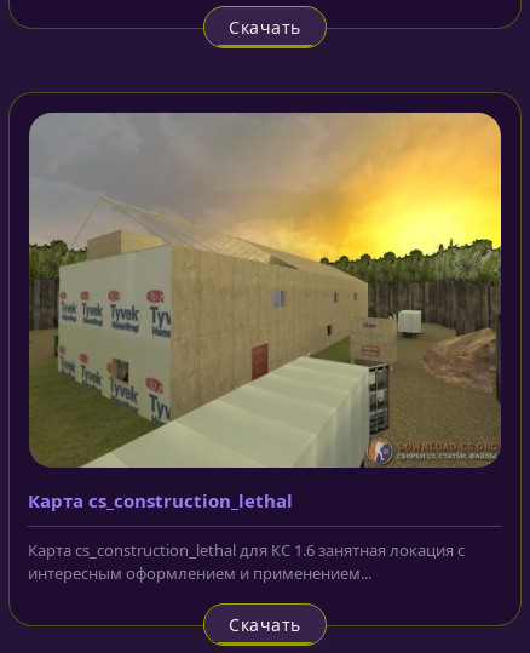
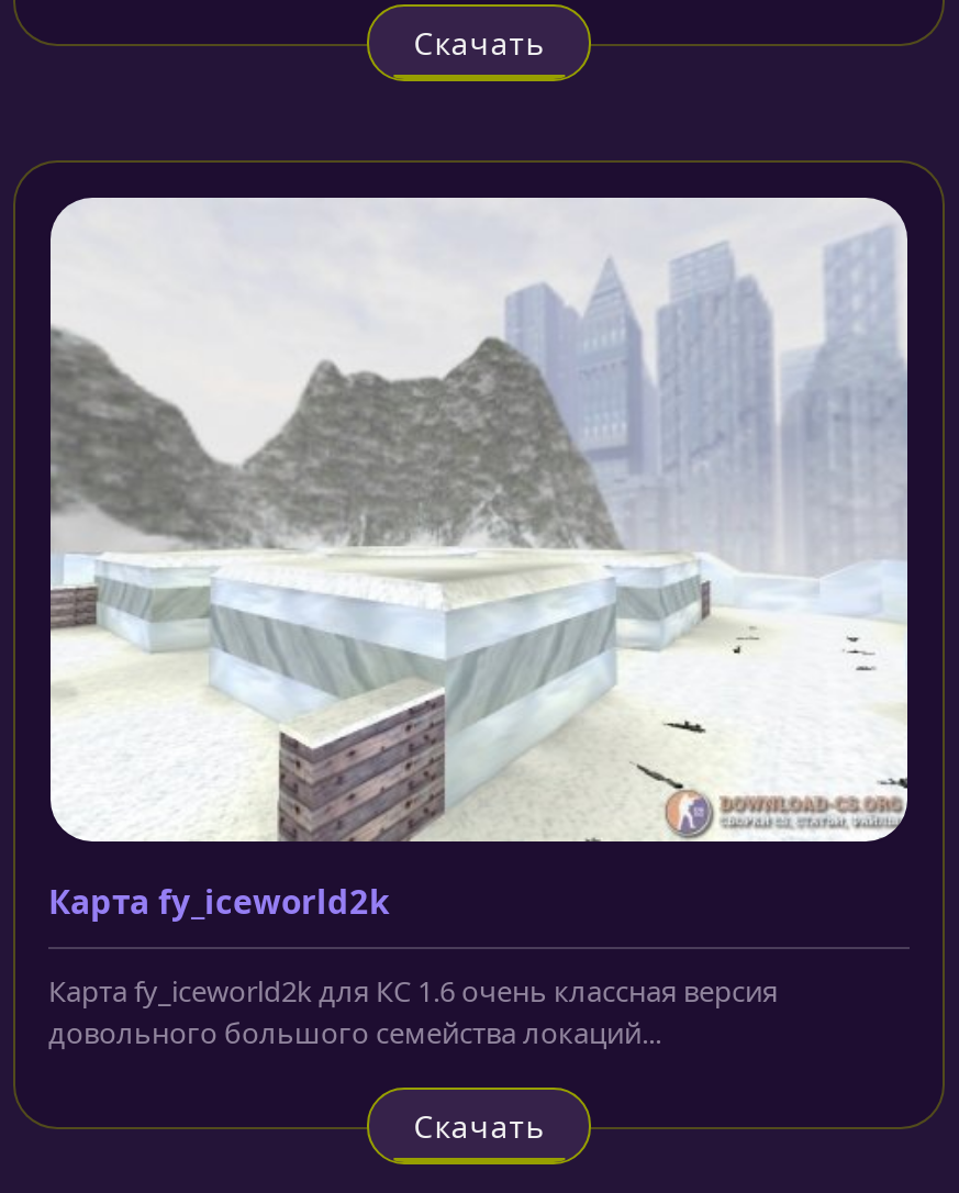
[28,111,502,512] [image] | Карта cs_construction_lethal -> [48,196,910,922] [image] | Карта fy_iceworld2k
[28,539,465,584] Карта cs_construction_lethal для КС 1.6 занятная локация с | интересным оформлением и применением... -> [48,970,778,1052] Карта fy_iceworld2k для КС 1.6 очень классная версия | довольного большого семейства локаций...

